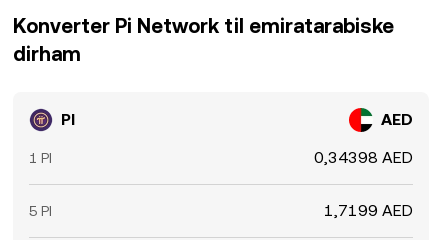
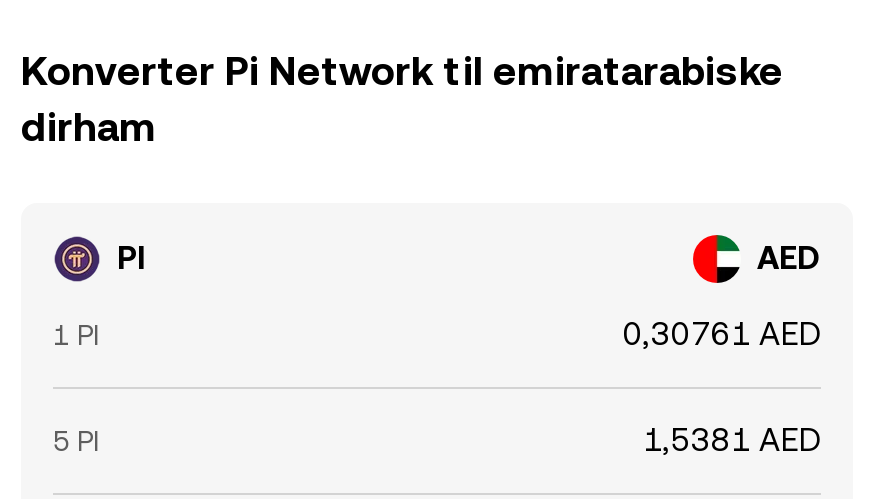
[314,148,413,167] 0,34398 AED -> [623,315,821,353] 0,30761 AED
[324,201,413,220] 1,7199 AED -> [643,421,821,459] 1,5381 AED

